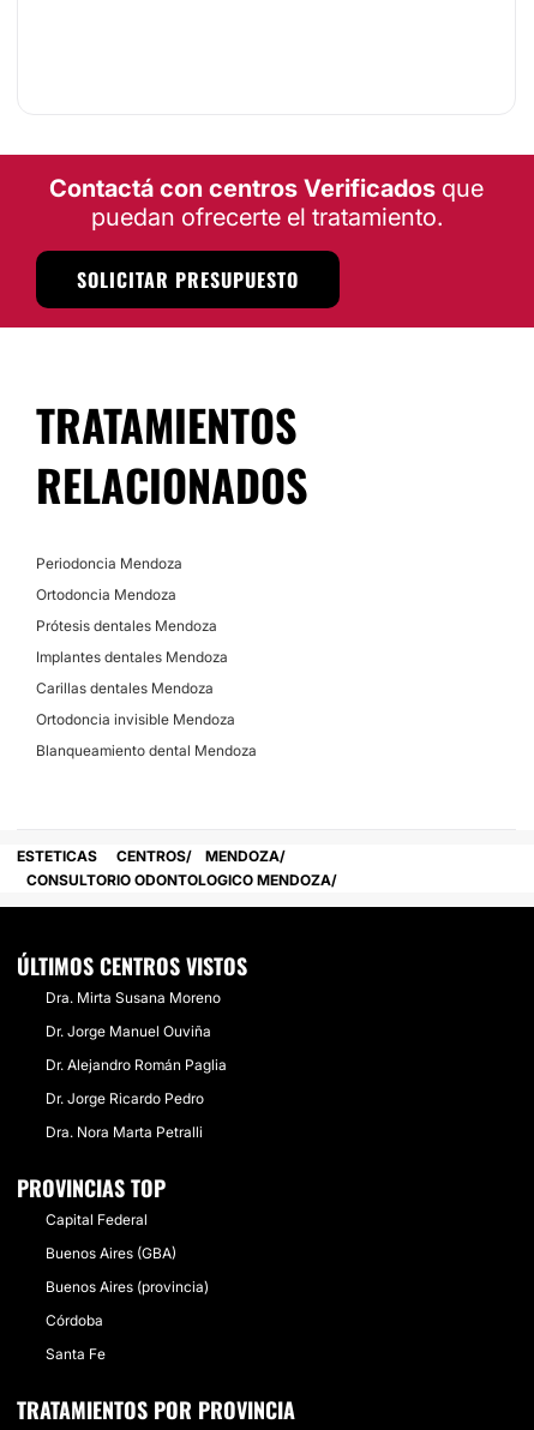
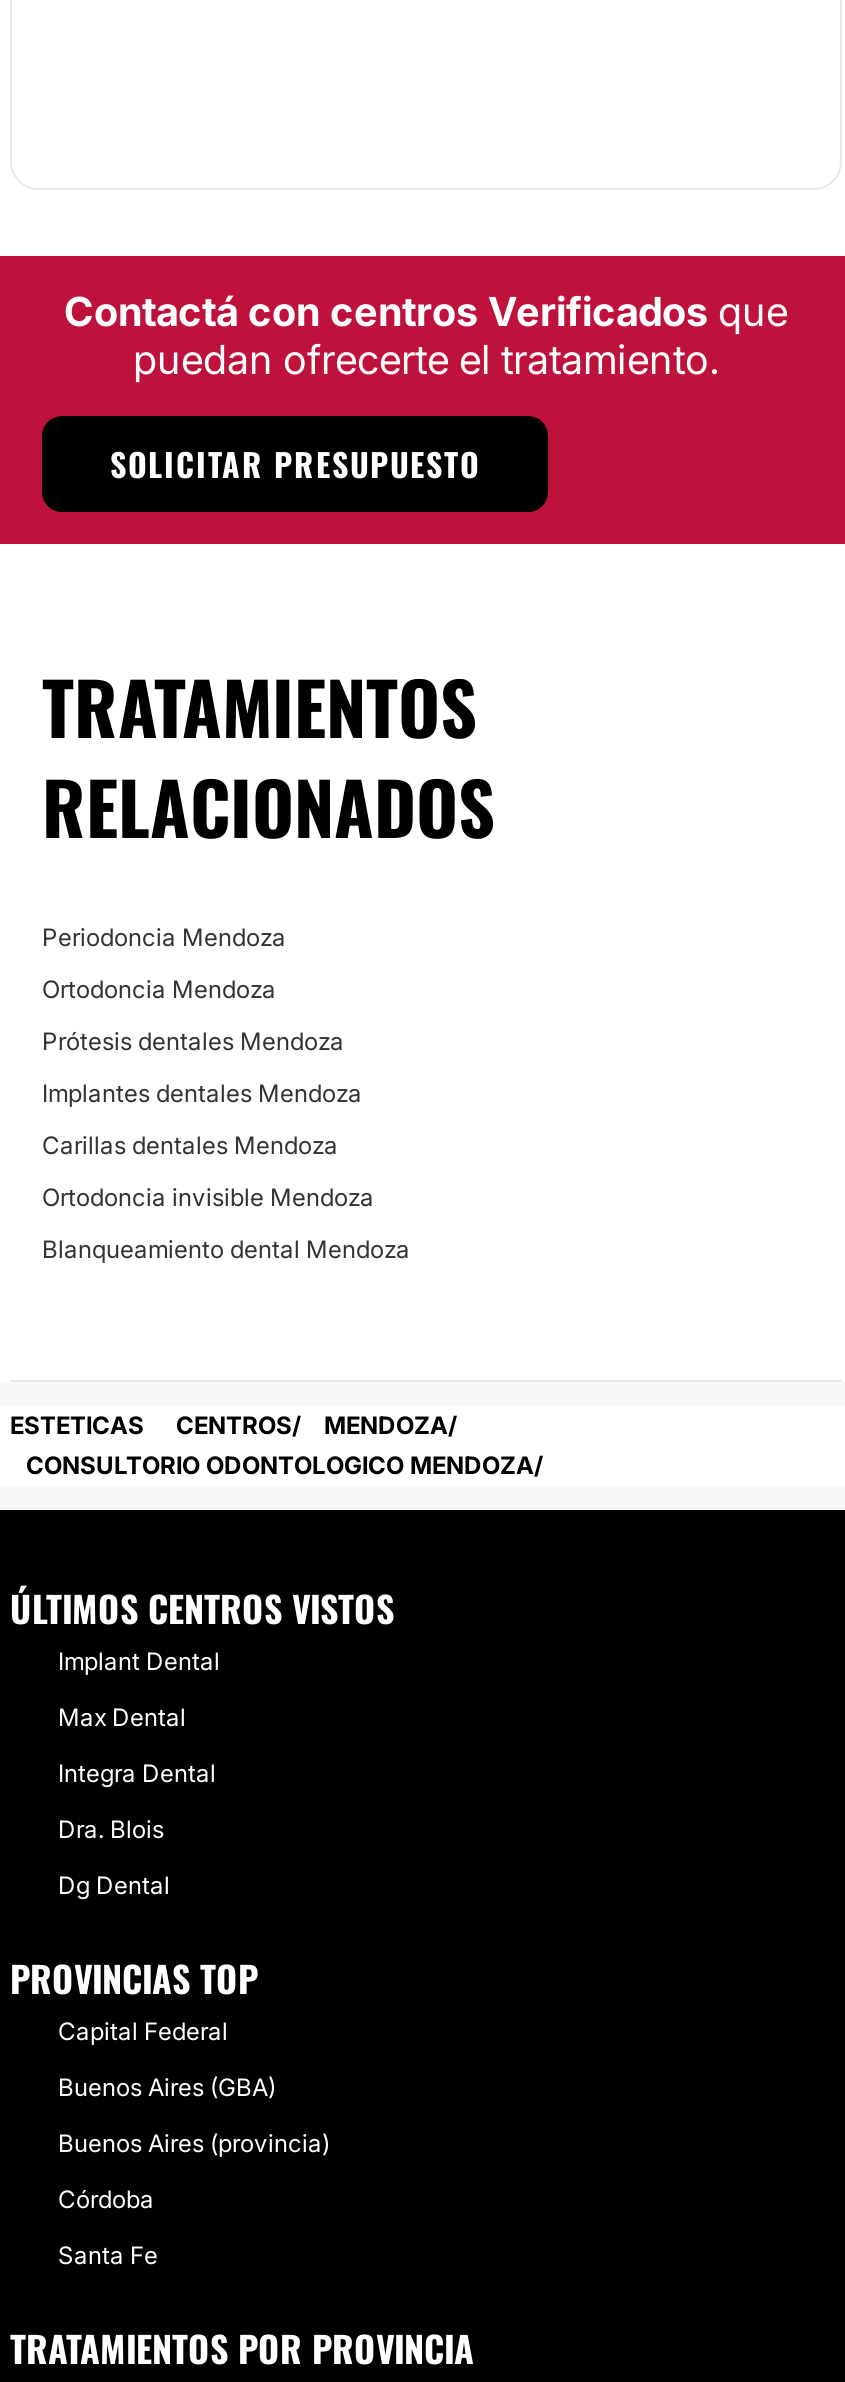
[46,989,221,1007] Dra. Mirta Susana Moreno -> [58,1646,220,1676] Implant Dental
[46,1022,211,1040] Dr. Jorge Manuel Ouviña -> [58,1702,186,1732] Max Dental
[46,1056,227,1074] Dr. Alejandro Román Paglia -> [58,1758,216,1788] Integra Dental
[46,1089,204,1107] Dr. Jorge Ricardo Pedro -> [58,1814,164,1844] Dra. Blois
[46,1123,203,1141] Dra. Nora Marta Petralli -> [58,1870,170,1900] Dg Dental

